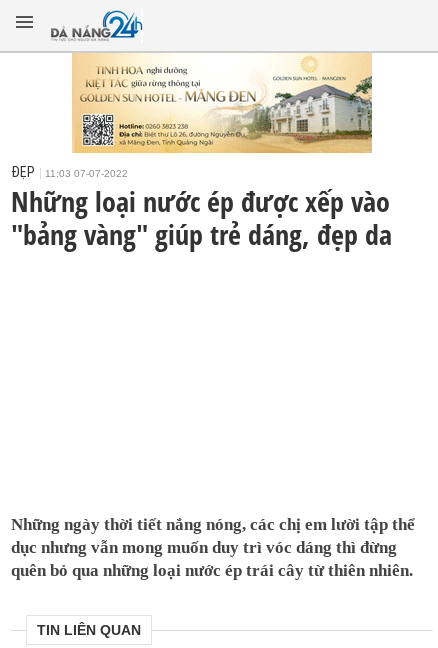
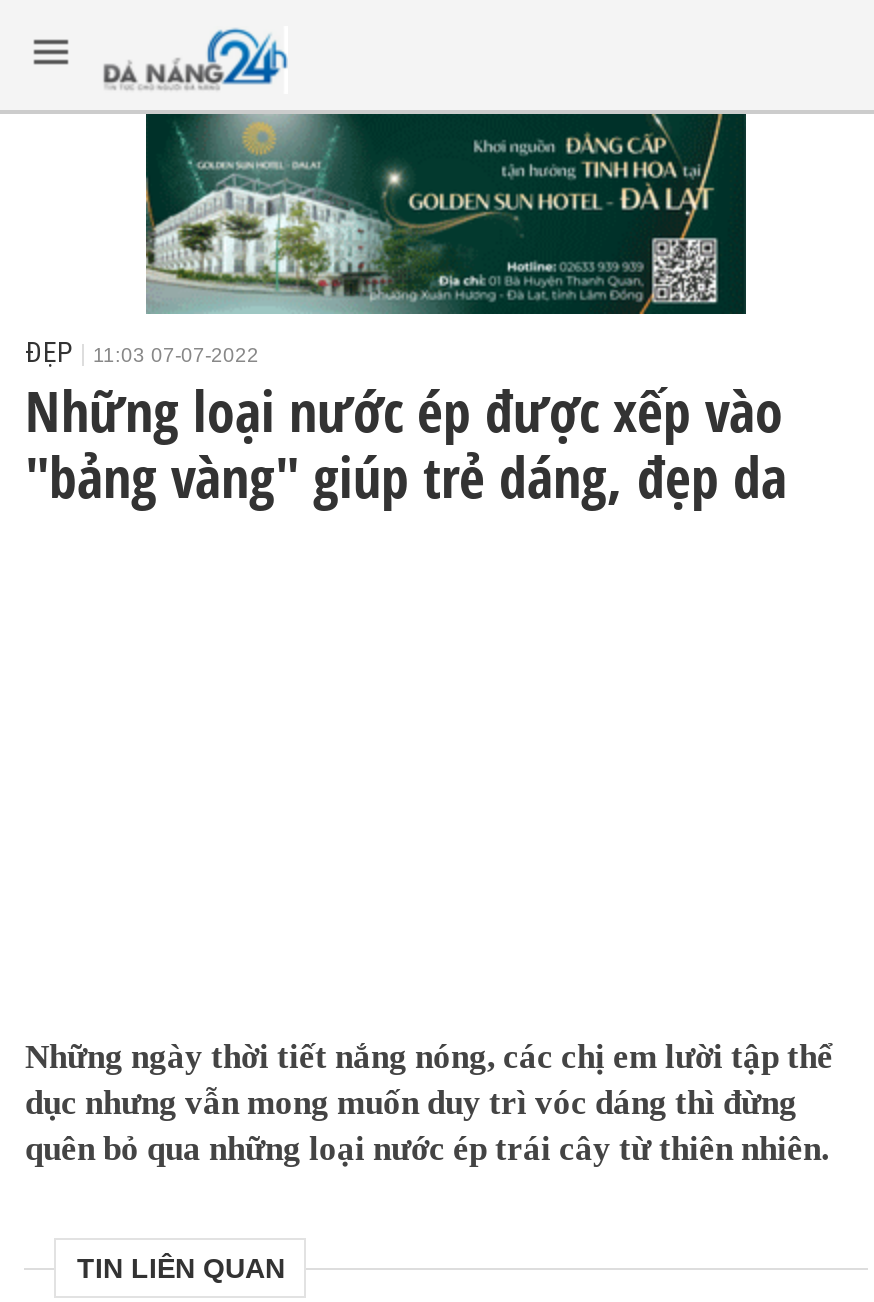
[71,53,373,154] [image] -> [144,112,748,316] [image]

